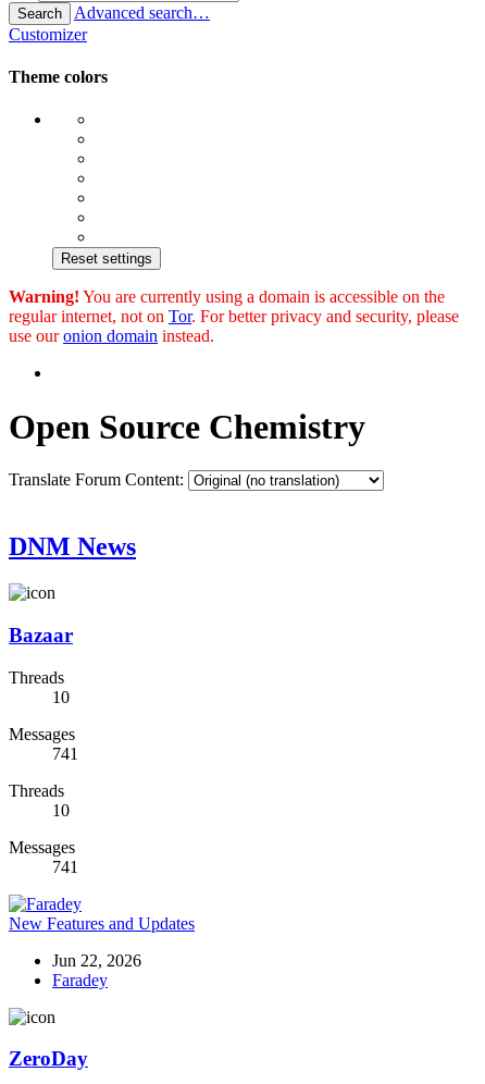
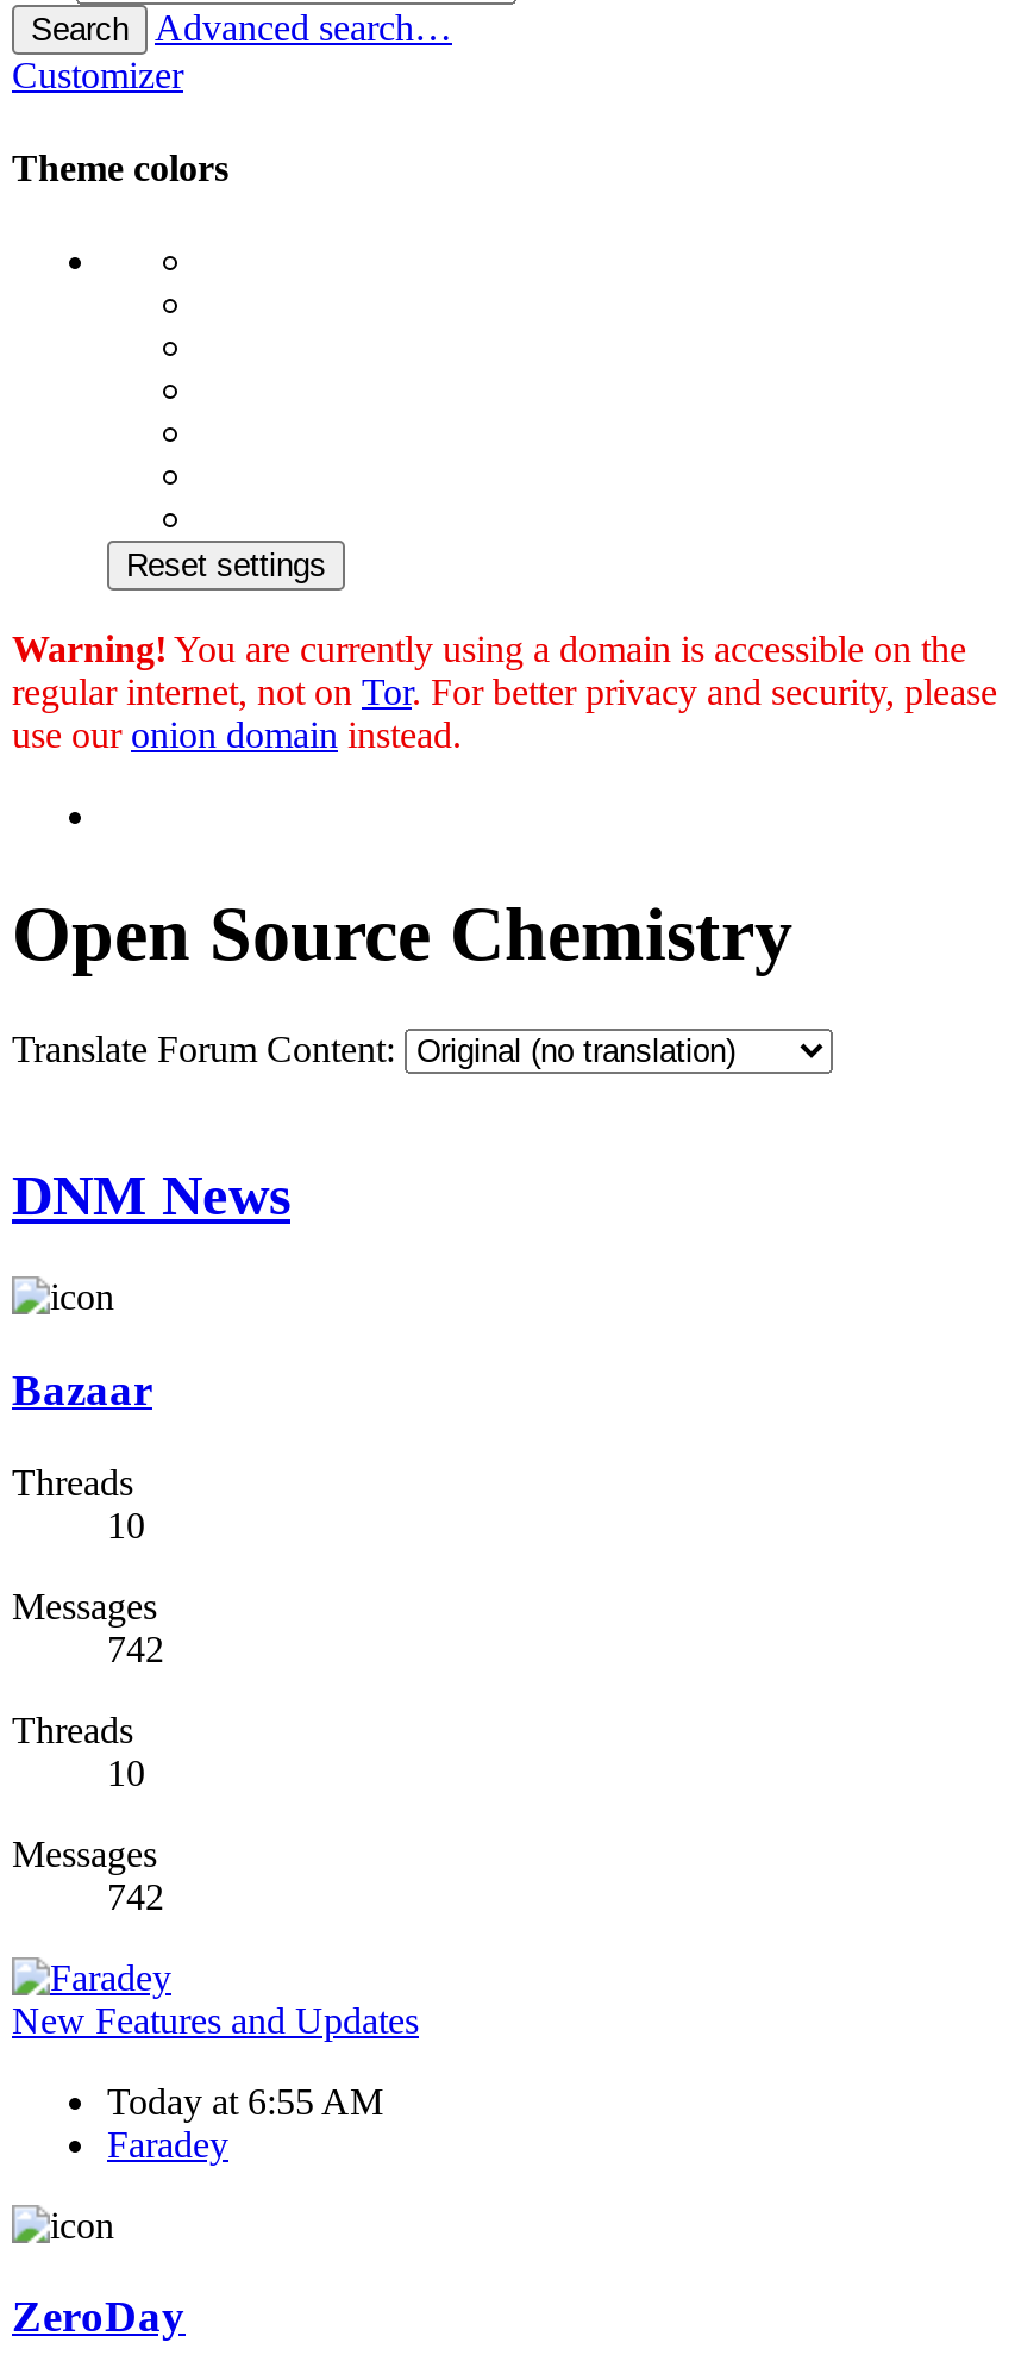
[52,744,78,762] 741 -> [107,1628,164,1668] 742
[52,857,78,876] 741 -> [107,1875,164,1916] 742
[52,951,141,969] Jun 22, 2026 -> [107,2080,383,2120] Today at 6:55 AM

